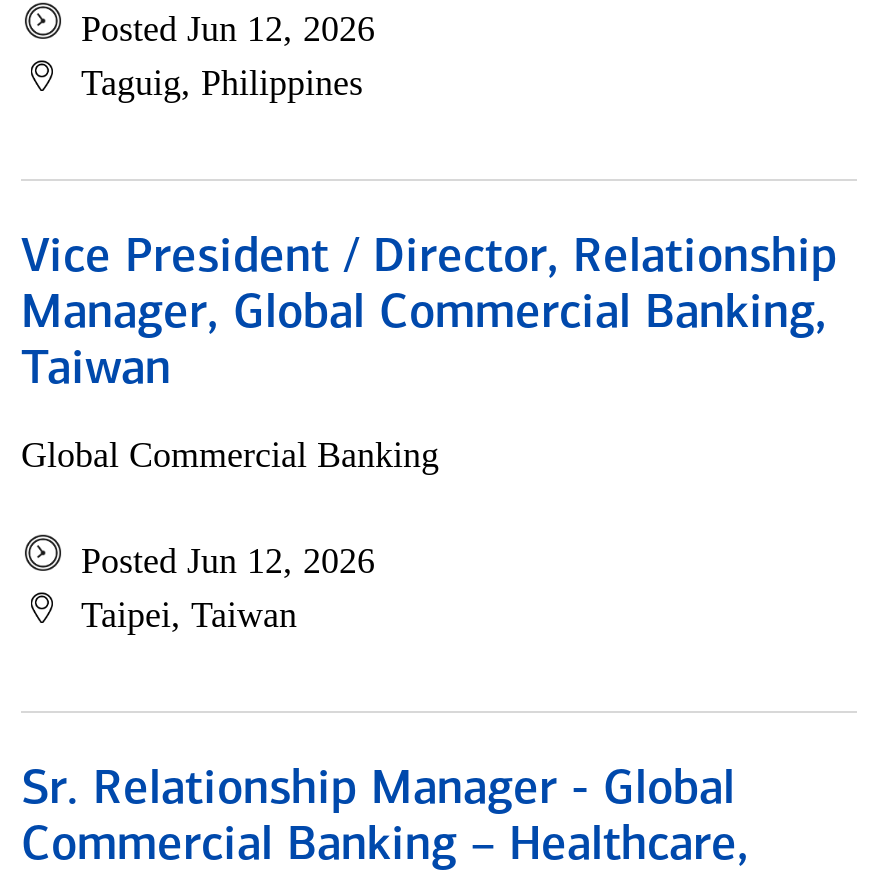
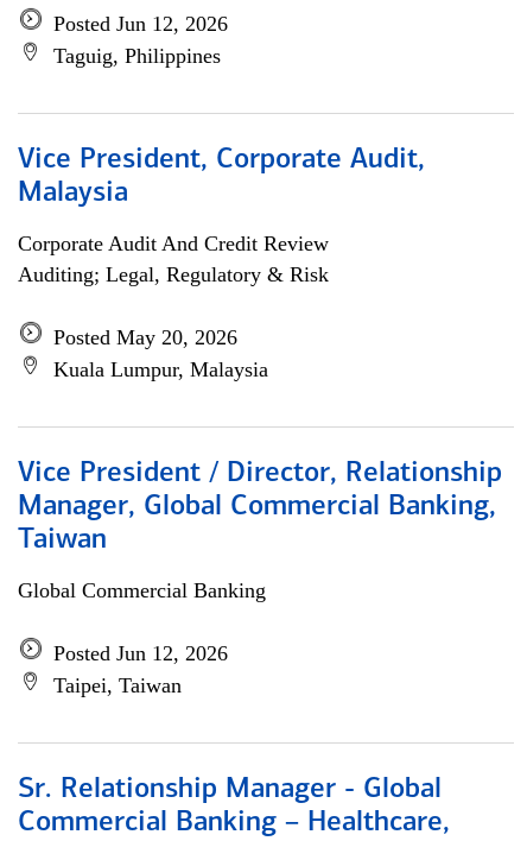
none -> [18,146,425,381] Vice President, Corporate Audit, | Malaysia | Corporate Audit And Credit Review | Auditing; Legal, Regulatory & Risk | Posted May 20, 2026 | Kuala Lumpur, Malaysia

